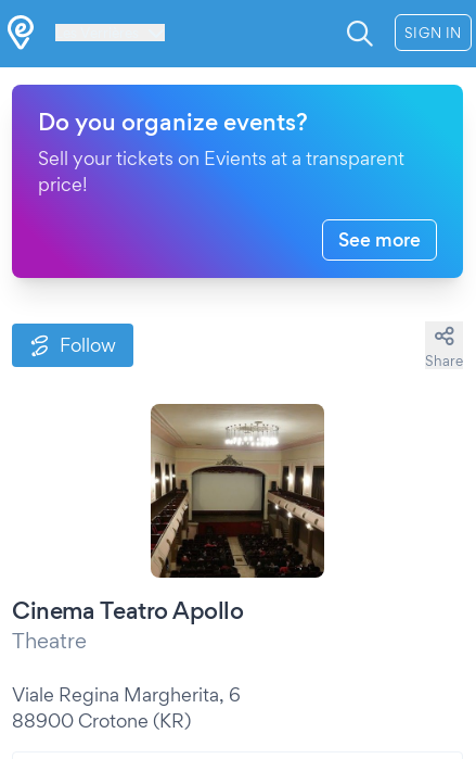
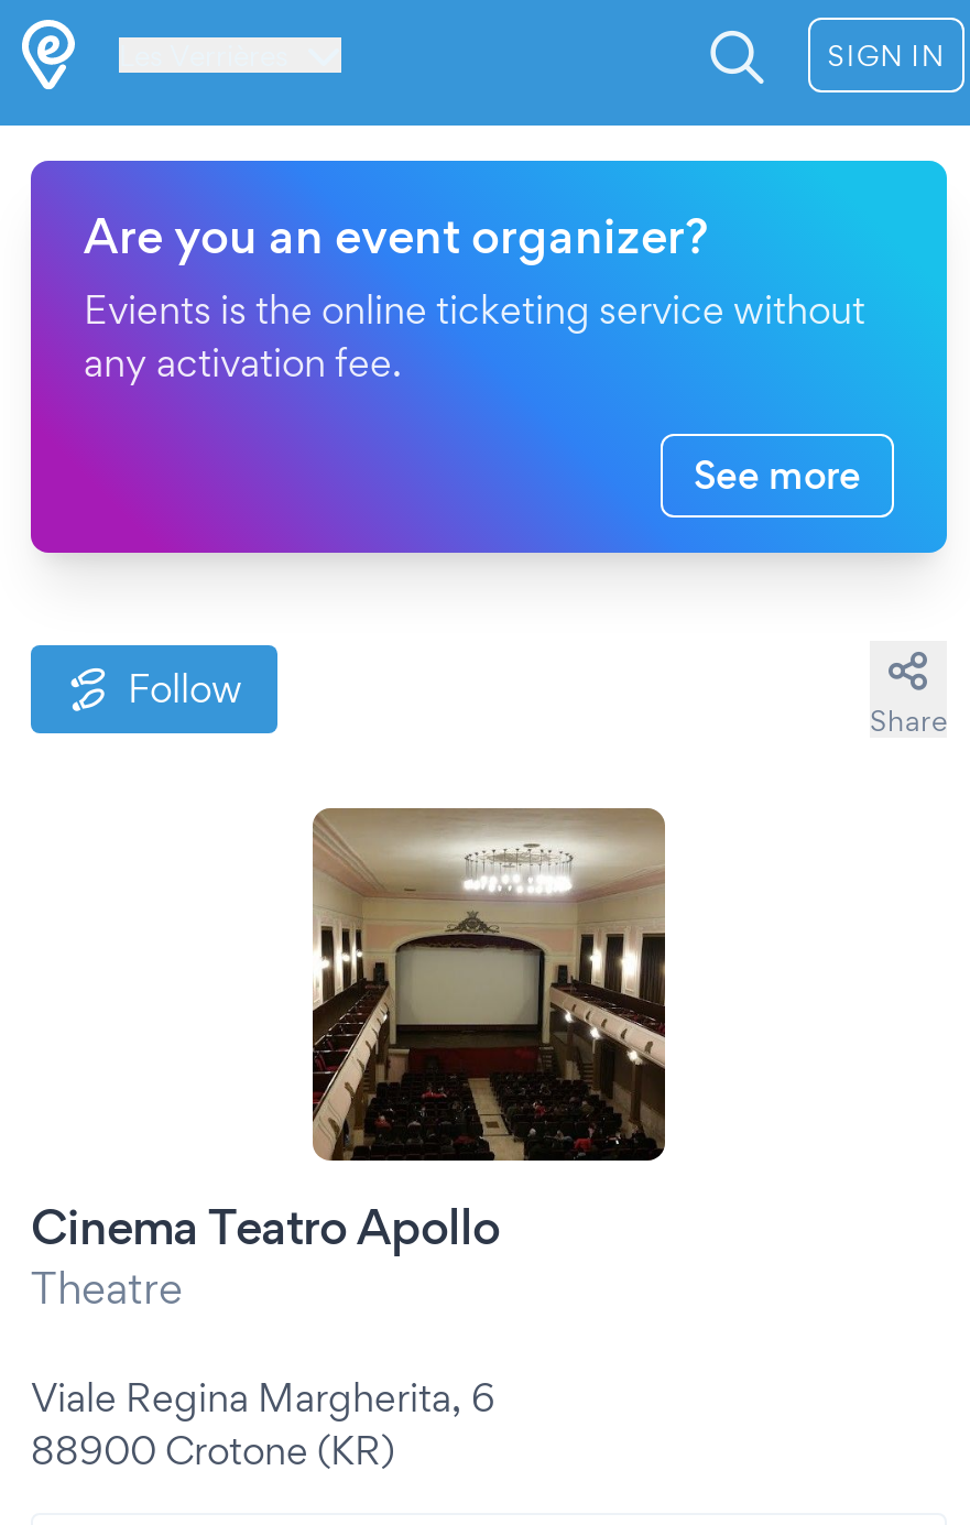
[38,107,404,195] Do you organize events? | Sell your tickets on Evients at a transparent | price! -> [84,207,865,385] Are you an event organizer? | Evients is the online ticketing service without | any activation fee.

